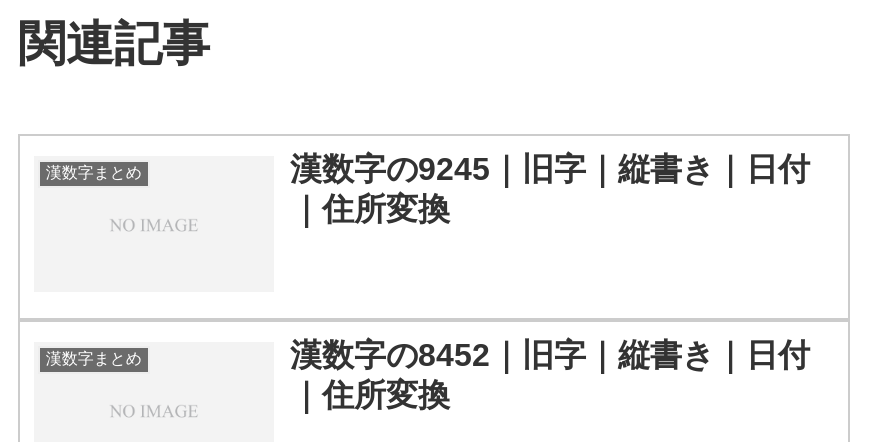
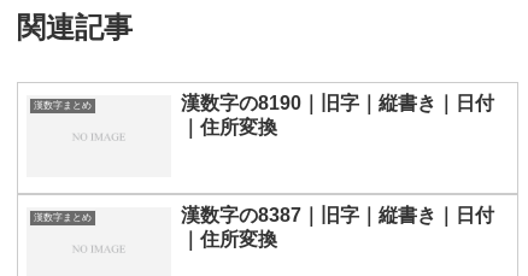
[290,152,810,186] 漢数字の9245｜旧字｜縦書き｜日付 -> [181,93,494,113] 漢数字の8190｜旧字｜縦書き｜日付
[290,338,810,372] 漢数字の8452｜旧字｜縦書き｜日付 -> [181,205,494,225] 漢数字の8387｜旧字｜縦書き｜日付

